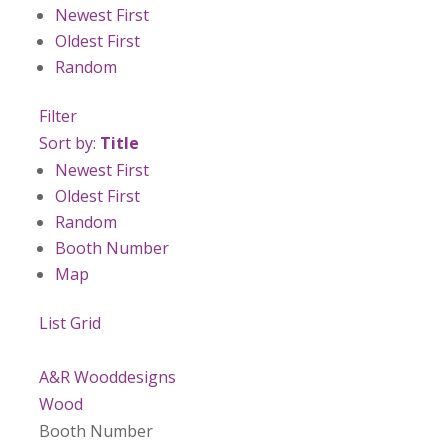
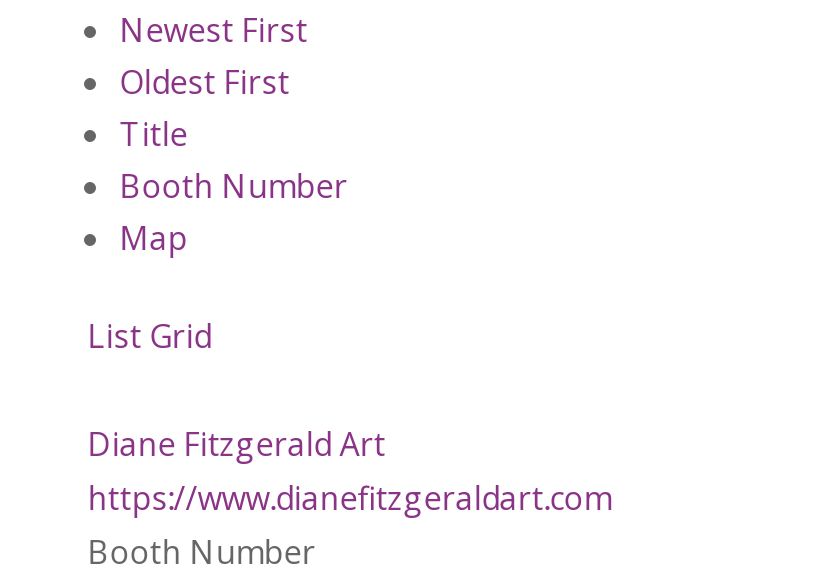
[39,56,149,233] Random | Filter | Sort by: Title | Newest First | Oldest First | Random -> [120,112,188,156] Title
[39,366,176,415] A&R Wooddesigns | Wood -> [88,422,612,520] Diane Fitzgerald Art | https://www.dianefitzgeraldart.com

